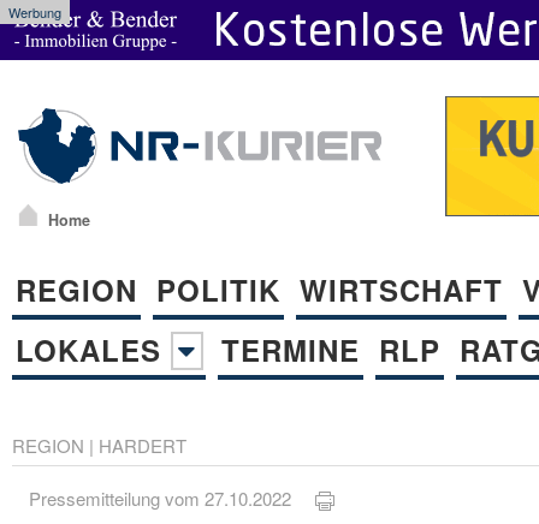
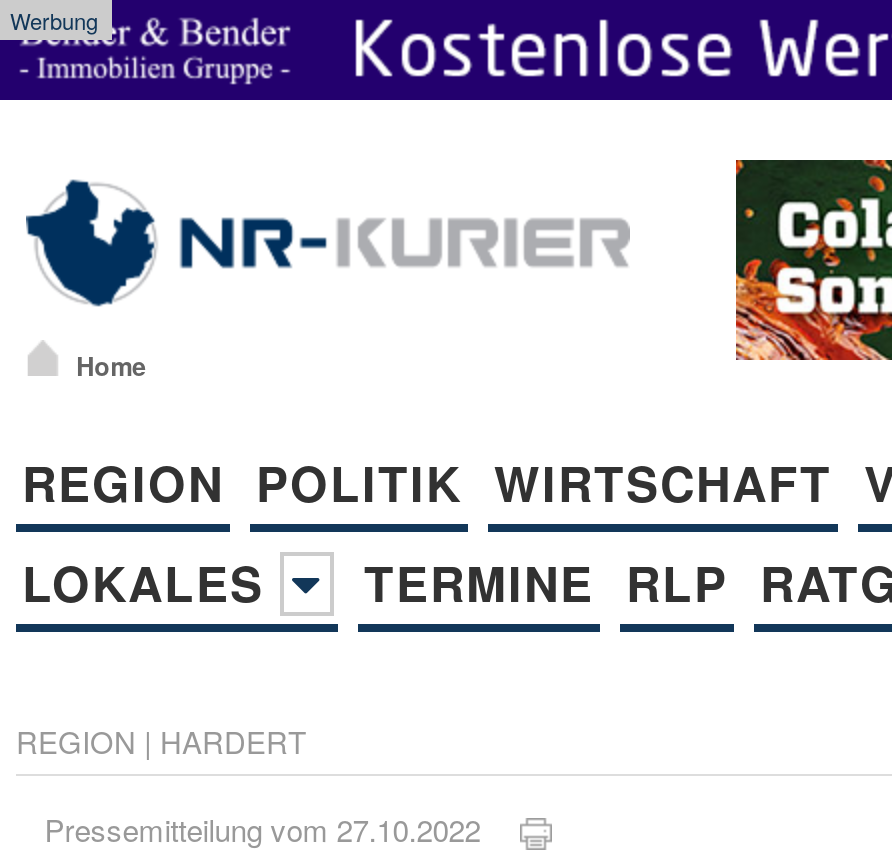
[444,95,535,218] [image] -> [734,158,886,362] [image]

